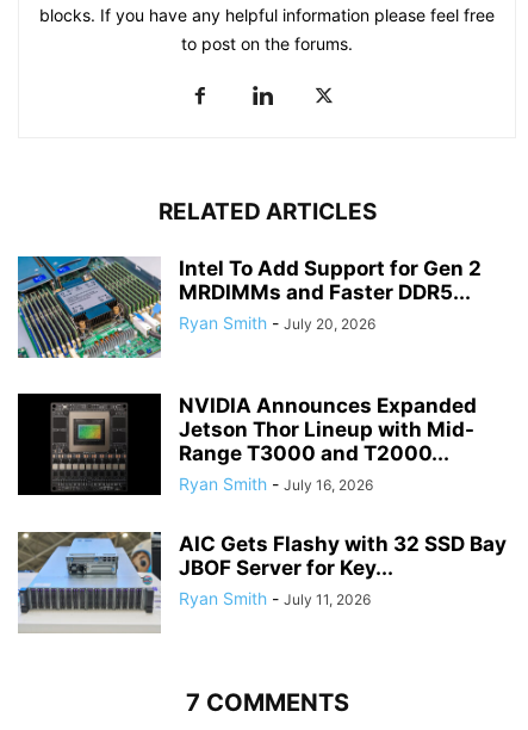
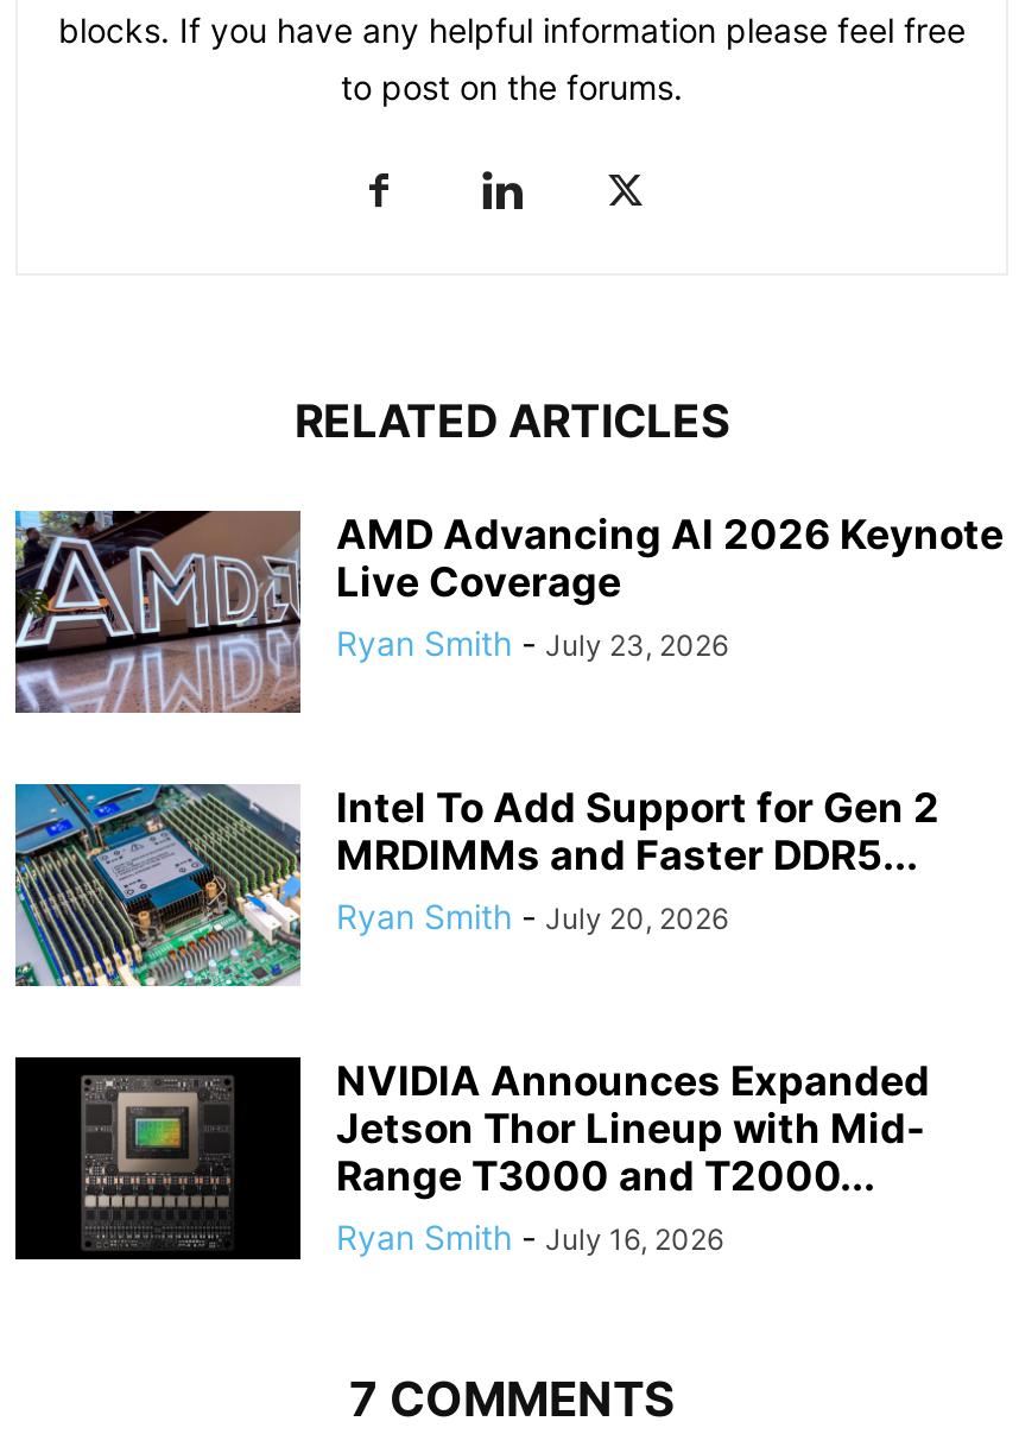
none -> [13,508,1004,715] [image] | AMD Advancing AI 2026 Keynote | Live Coverage | Ryan Smith - July 23, 2026
moved [15,254,482,494] -> [11,779,939,1257]: [image] | Intel To Add Support for Gen 2 | MRDIMMs and Faster DDR5... | Ryan Smith - July 20, 2026 | NVIDIA Announces Expanded | Jetson Thor Lineup with Mid- | Range T3000 and T2000... | Ryan Smith - July 16, 2026
[17,531,507,633] [image] | AIC Gets Flashy with 32 SSD Bay | JBOF Server for Key... | Ryan Smith - July 11, 2026 -> none

